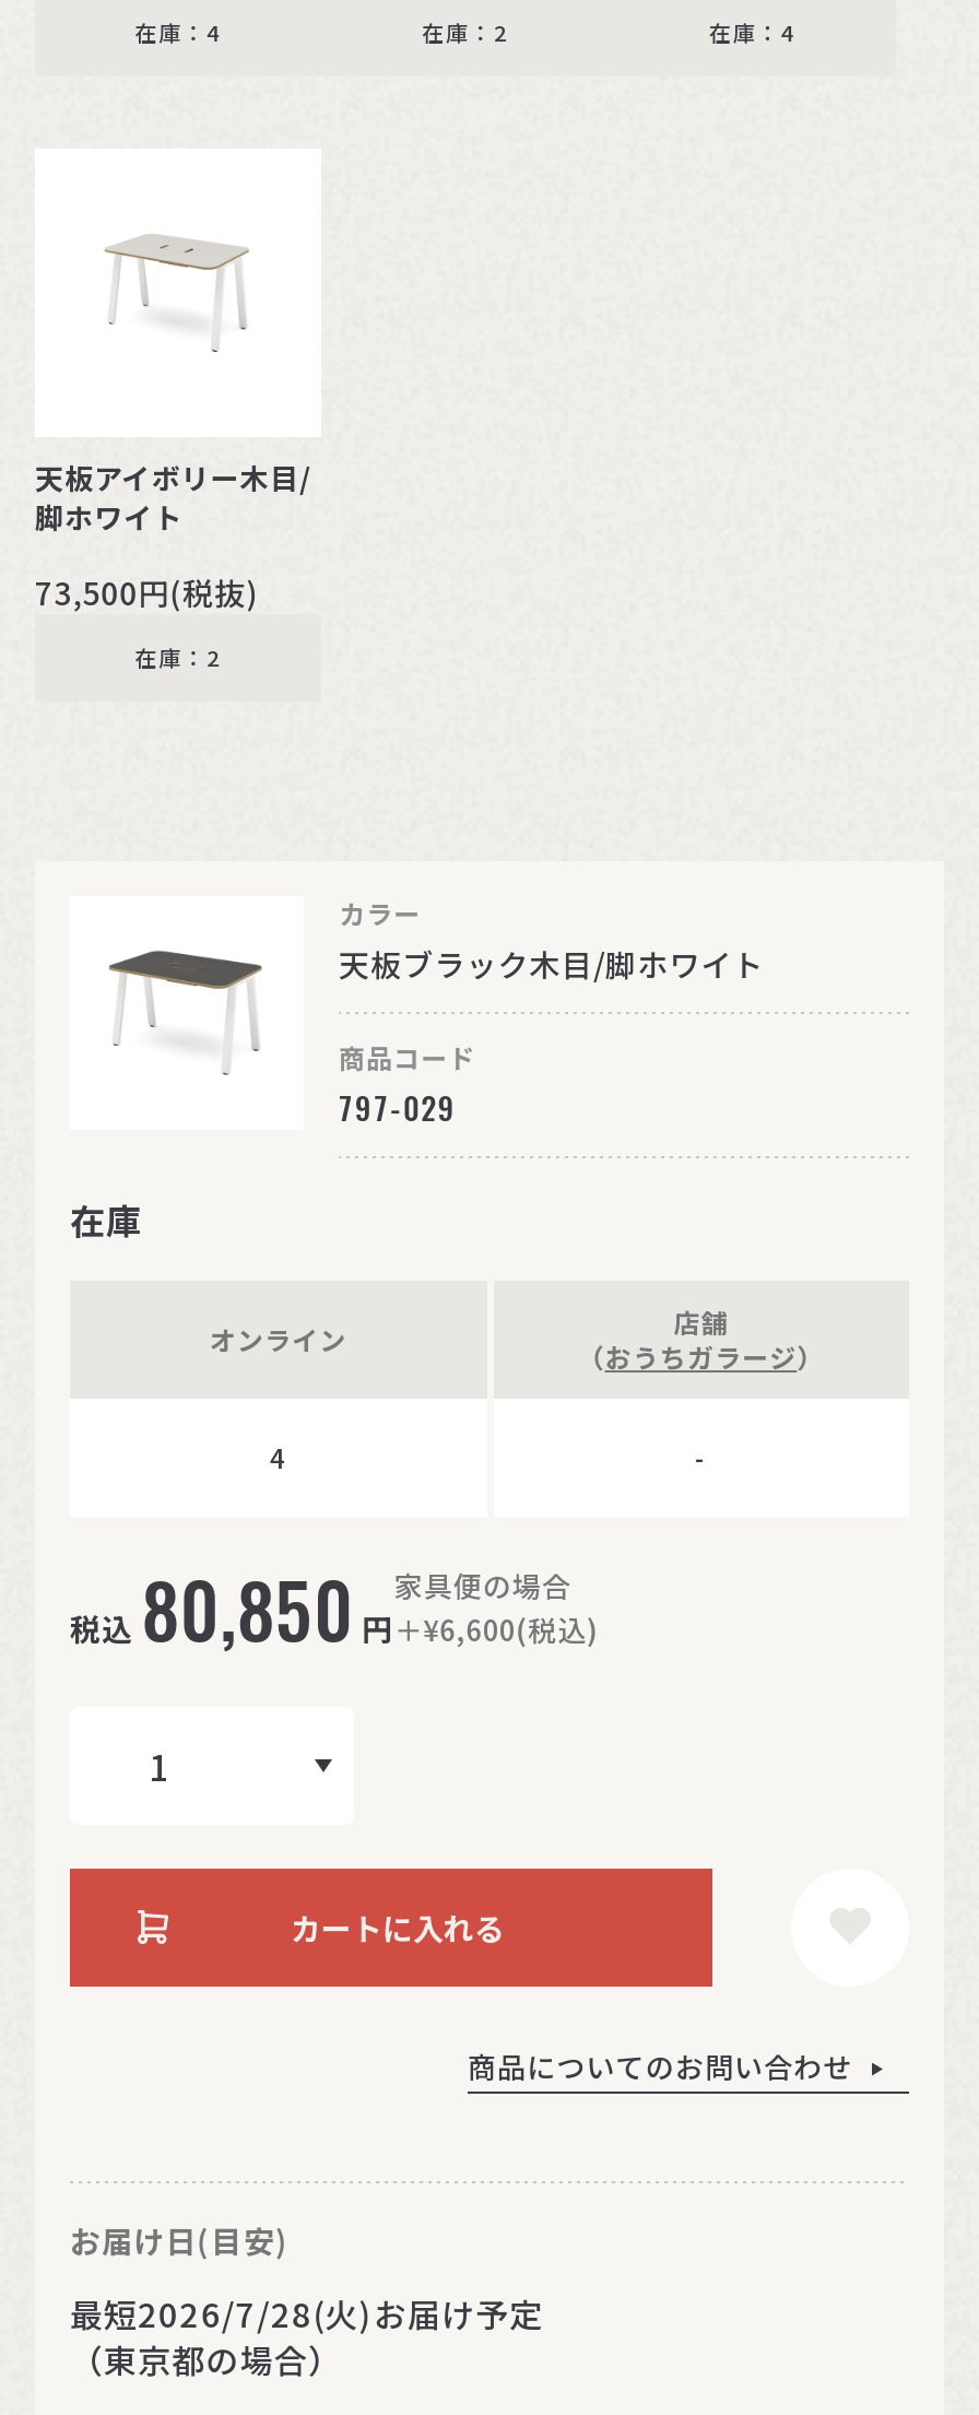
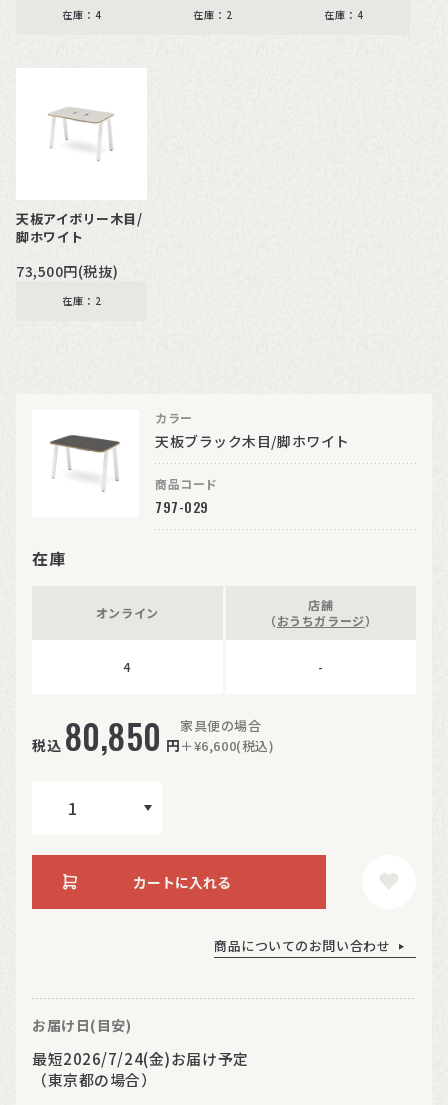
[70,2290,543,2336] 最短2026/7/28(火)お届け予定 -> [32,1048,249,1069] 最短2026/7/24(金)お届け予定

